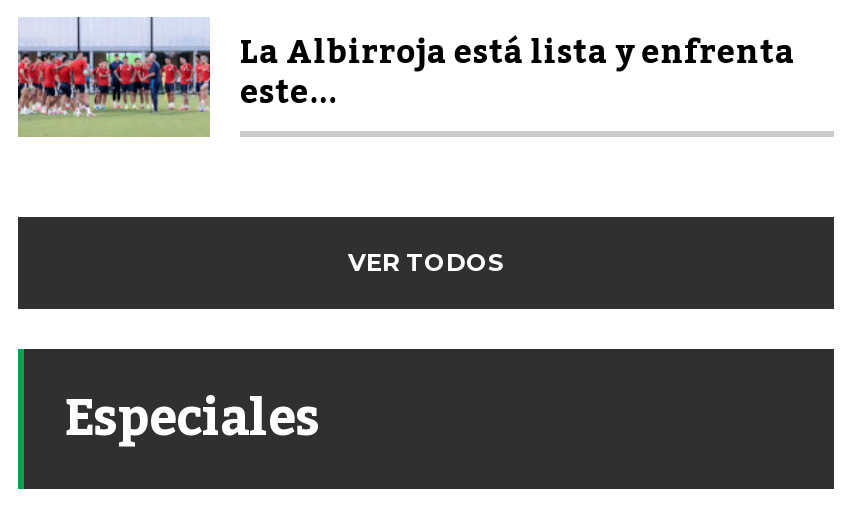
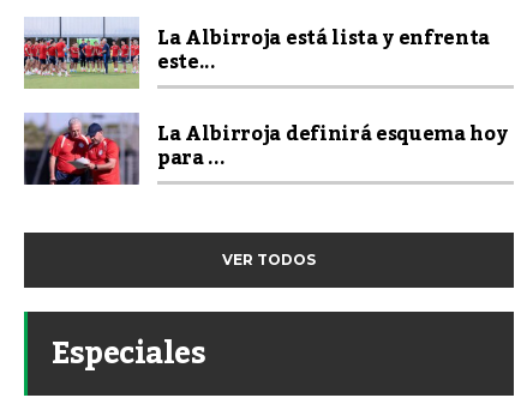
none -> [23,113,507,186] [image] | La Albirroja definirá esquema hoy | para ...

